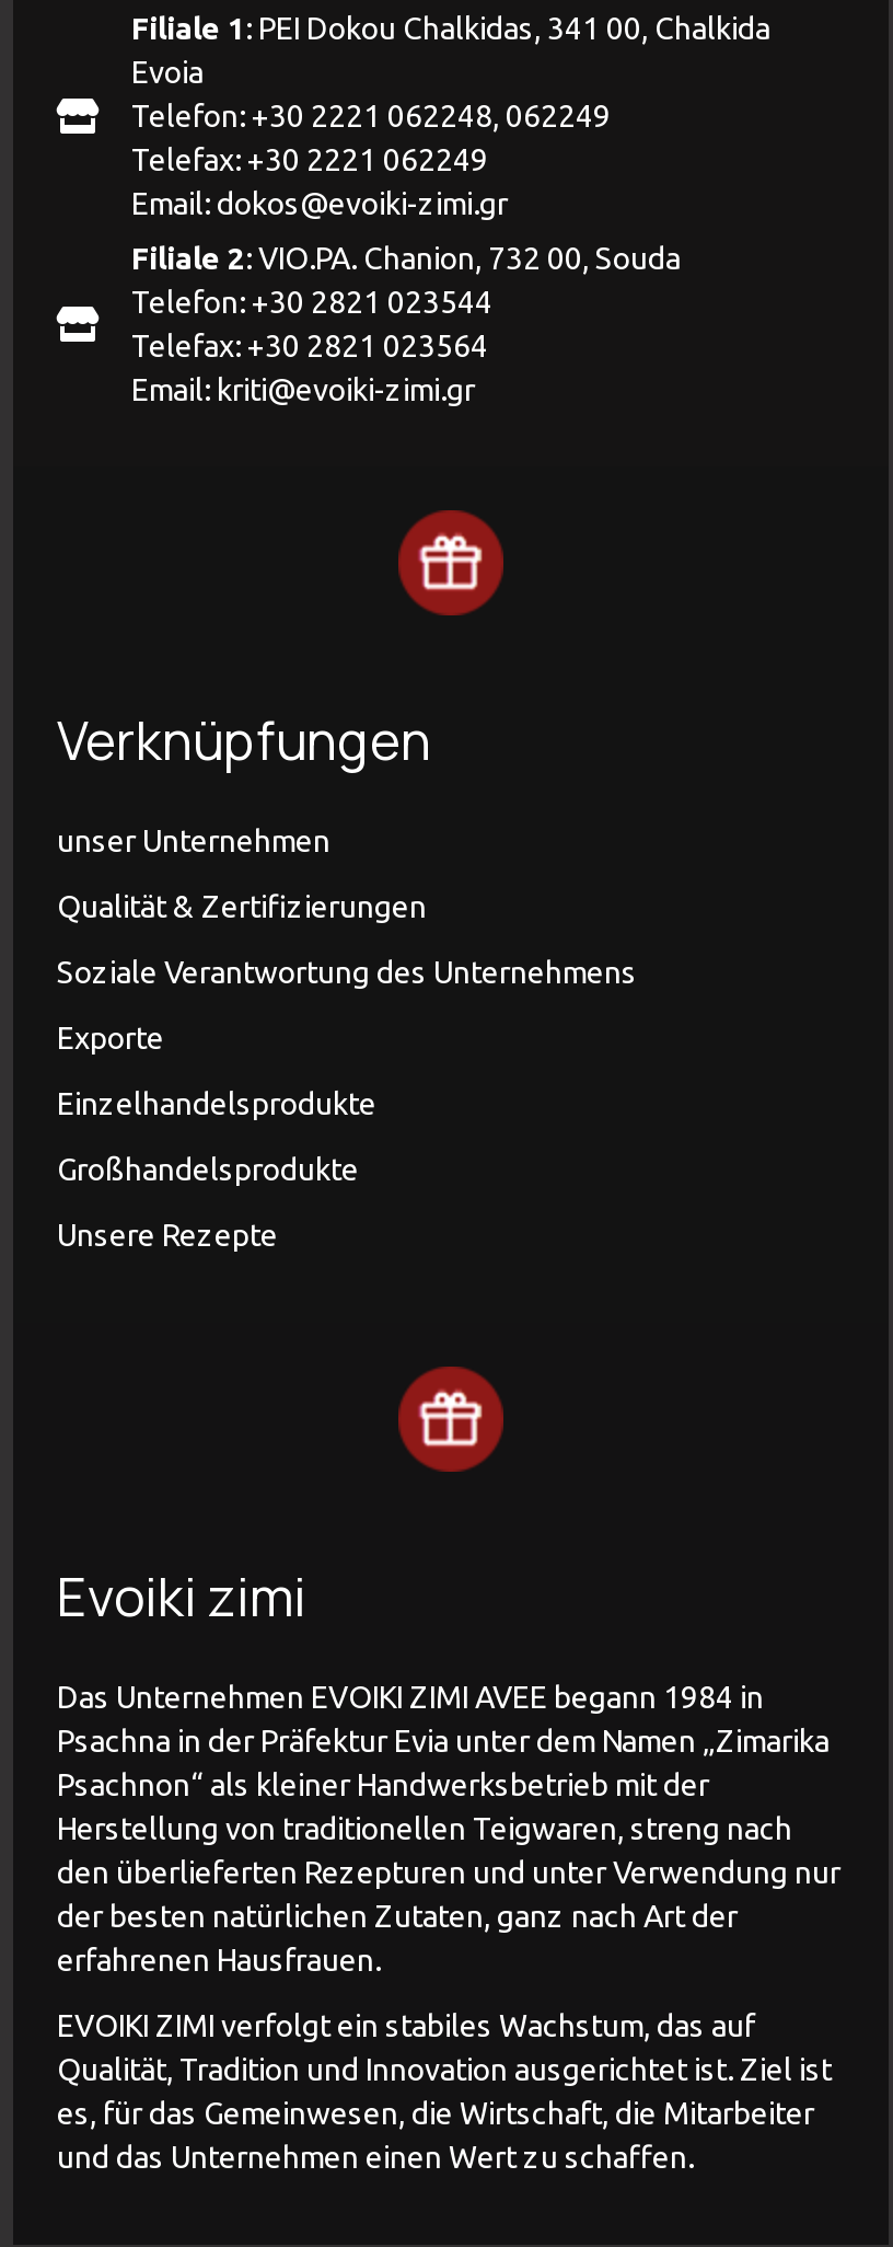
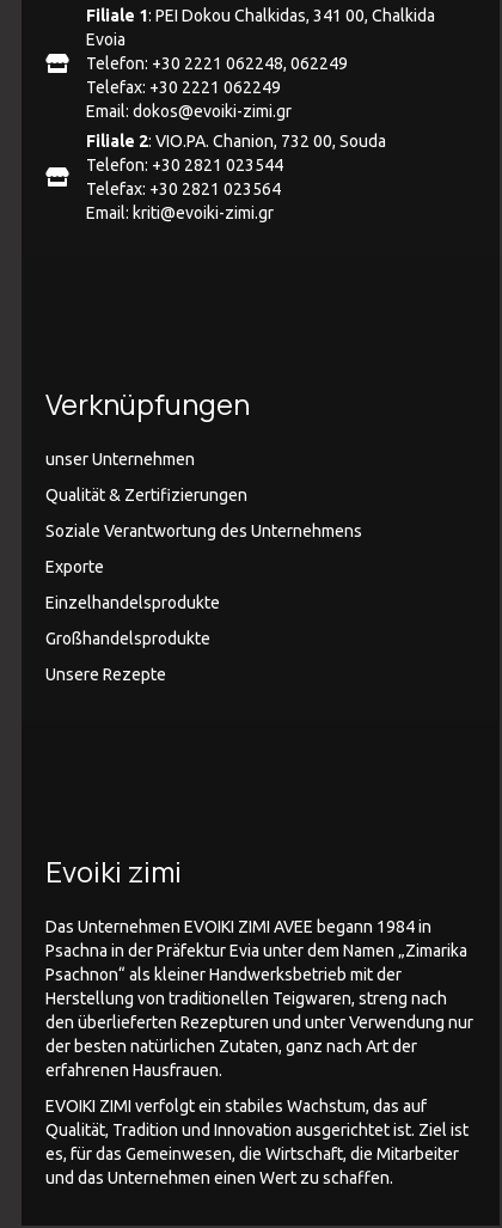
[396,508,506,618] [image] -> none
[396,1364,506,1474] [image] -> none

